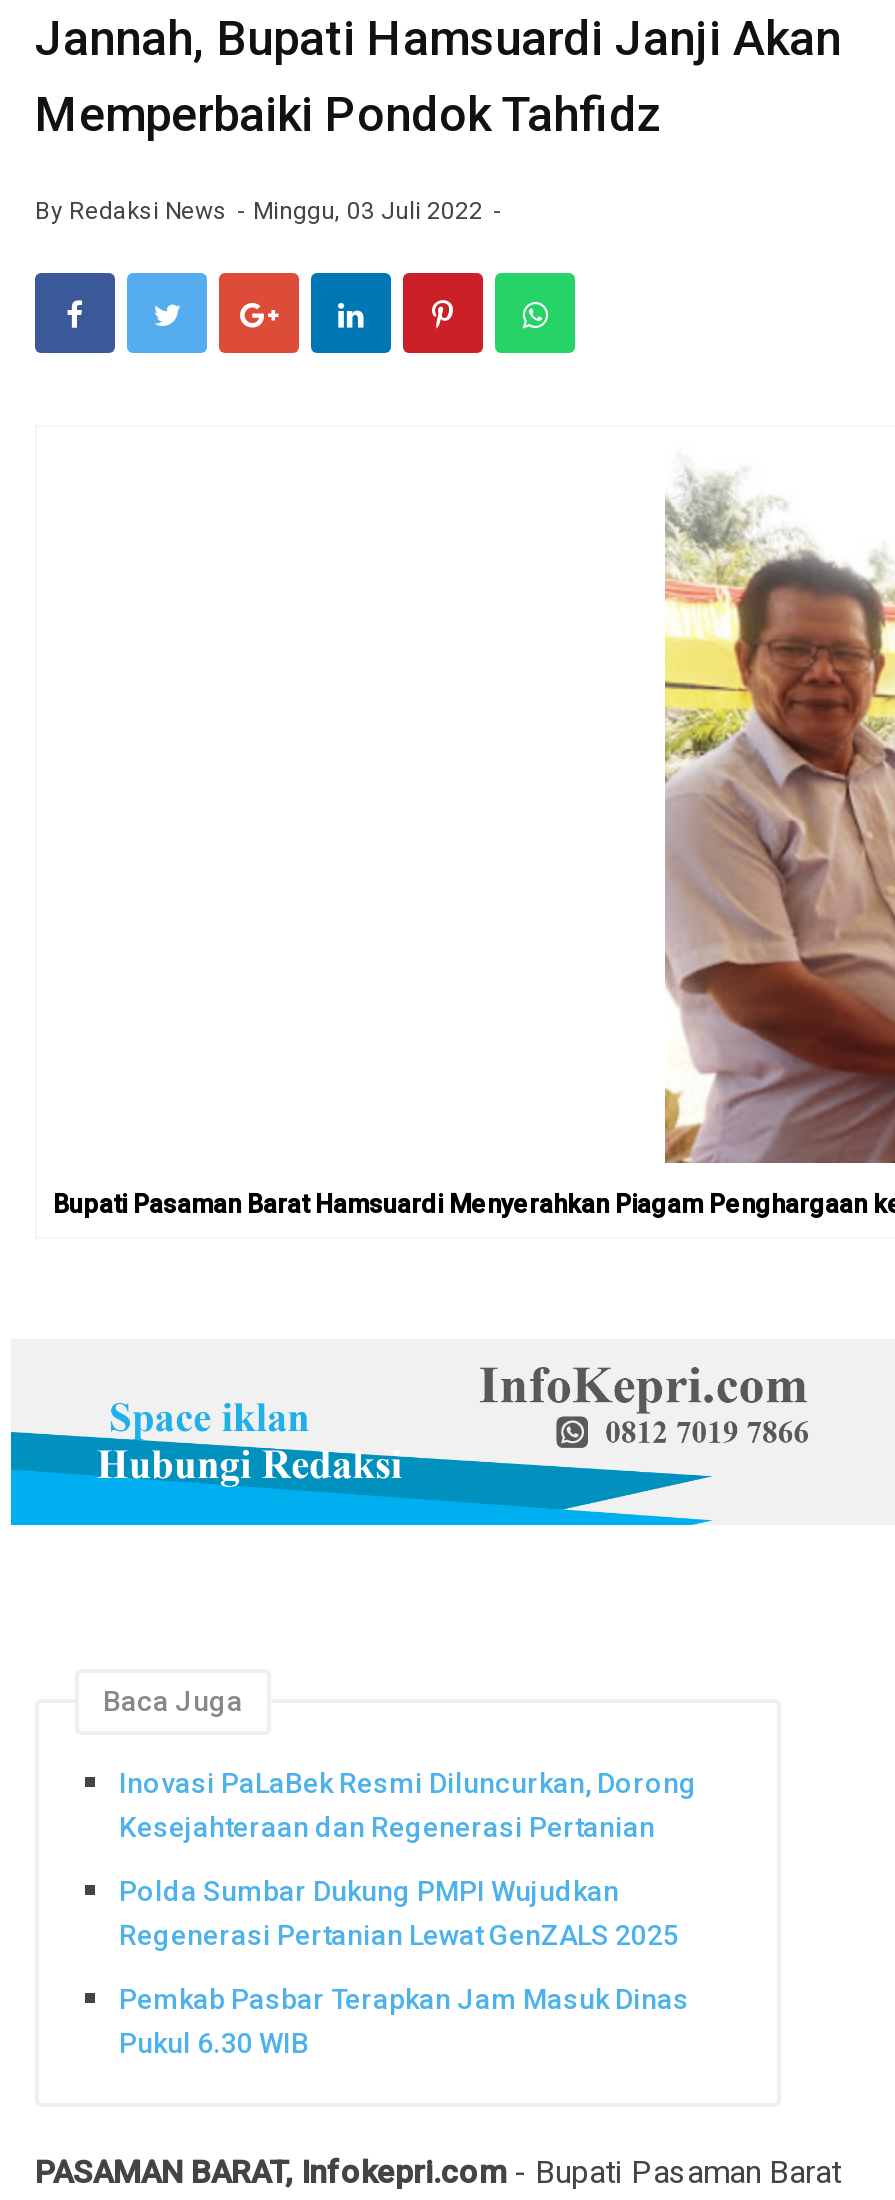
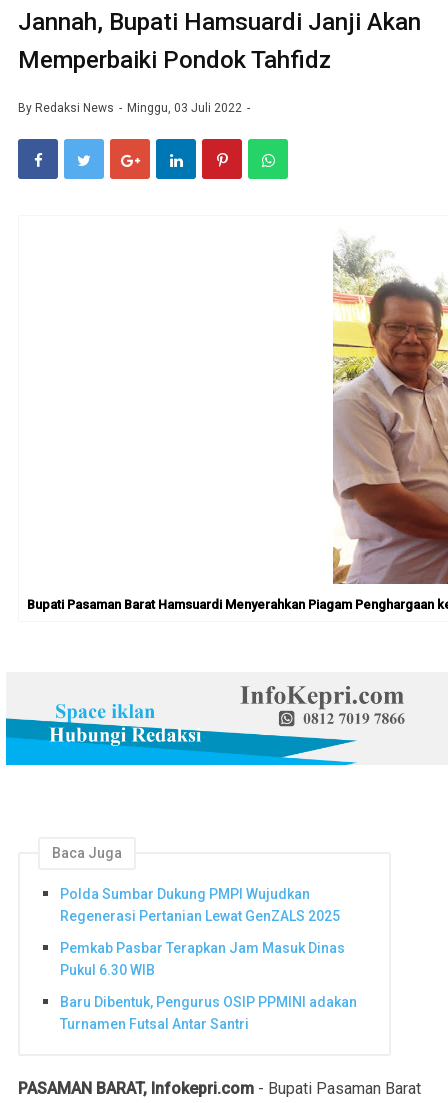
[119,1768,697,1844] Inovasi PaLaBek Resmi Diluncurkan, Dorong | Kesejahteraan dan Regenerasi Pertanian -> none
moved [119,1875,689,2058] -> [60,886,345,978]: Polda Sumbar Dukung PMPI Wujudkan | Regenerasi Pertanian Lewat GenZALS 2025 | Pemkab Pasbar Terapkan Jam Masuk Dinas | Pukul 6.30 WIB
none -> [60,994,357,1032] Baru Dibentuk, Pengurus OSIP PPMINI adakan | Turnamen Futsal Antar Santri

